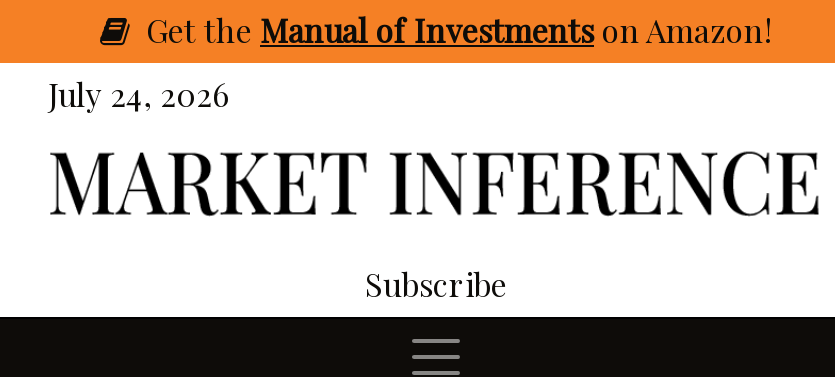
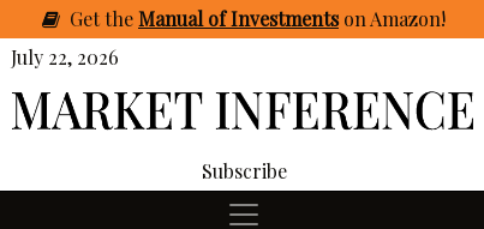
[48,73,230,115] July 24, 2026 -> [11,44,119,70] July 22, 2026

